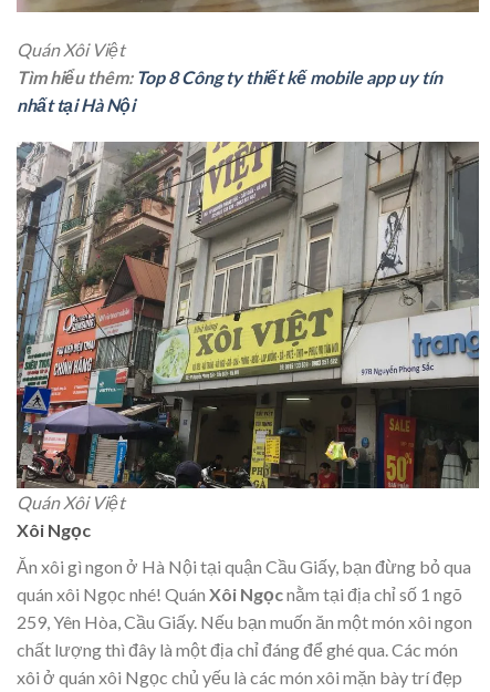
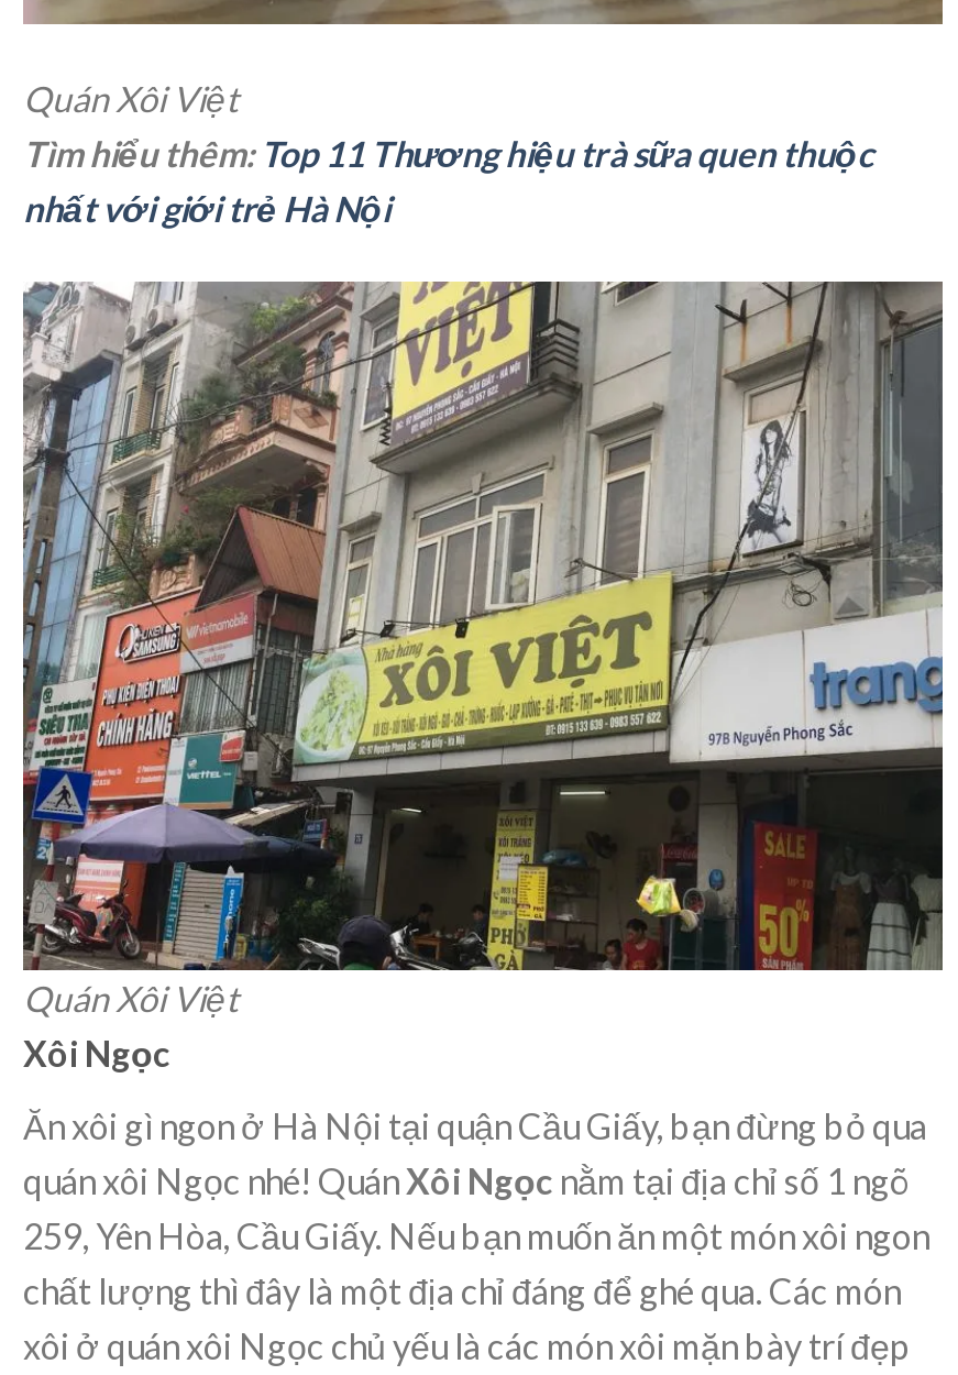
[17,66,442,115] Tìm hiểu thêm: Top 8 Công ty thiết kế mobile app uy tín | nhất tại Hà Nội -> [23,131,874,228] Tìm hiểu thêm: Top 11 Thương hiệu trà sữa quen thuộc | nhất với giới trẻ Hà Nội

